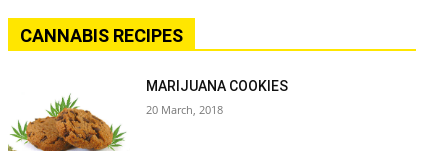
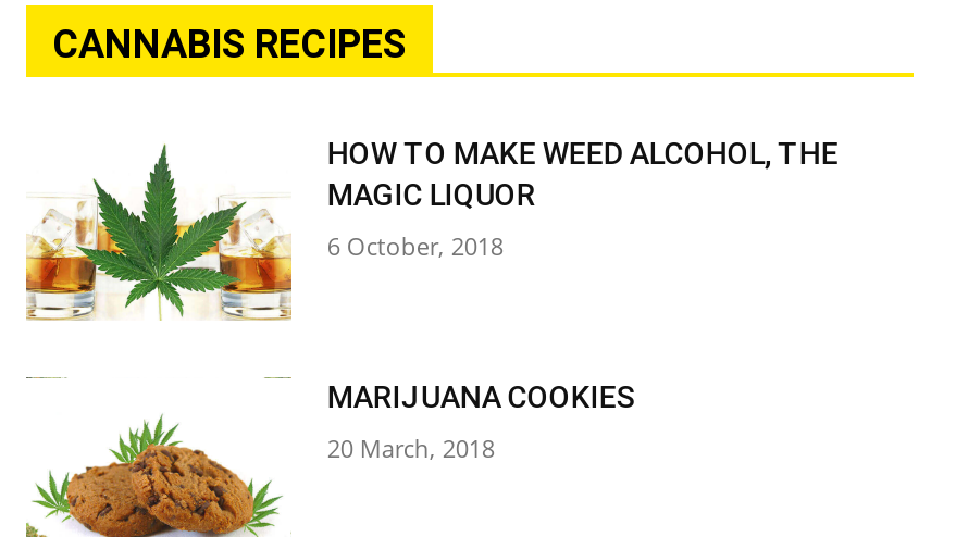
none -> [26,136,838,321] [image] | HOW TO MAKE WEED ALCOHOL, THE | MAGIC LIQUOR | 6 October, 2018

